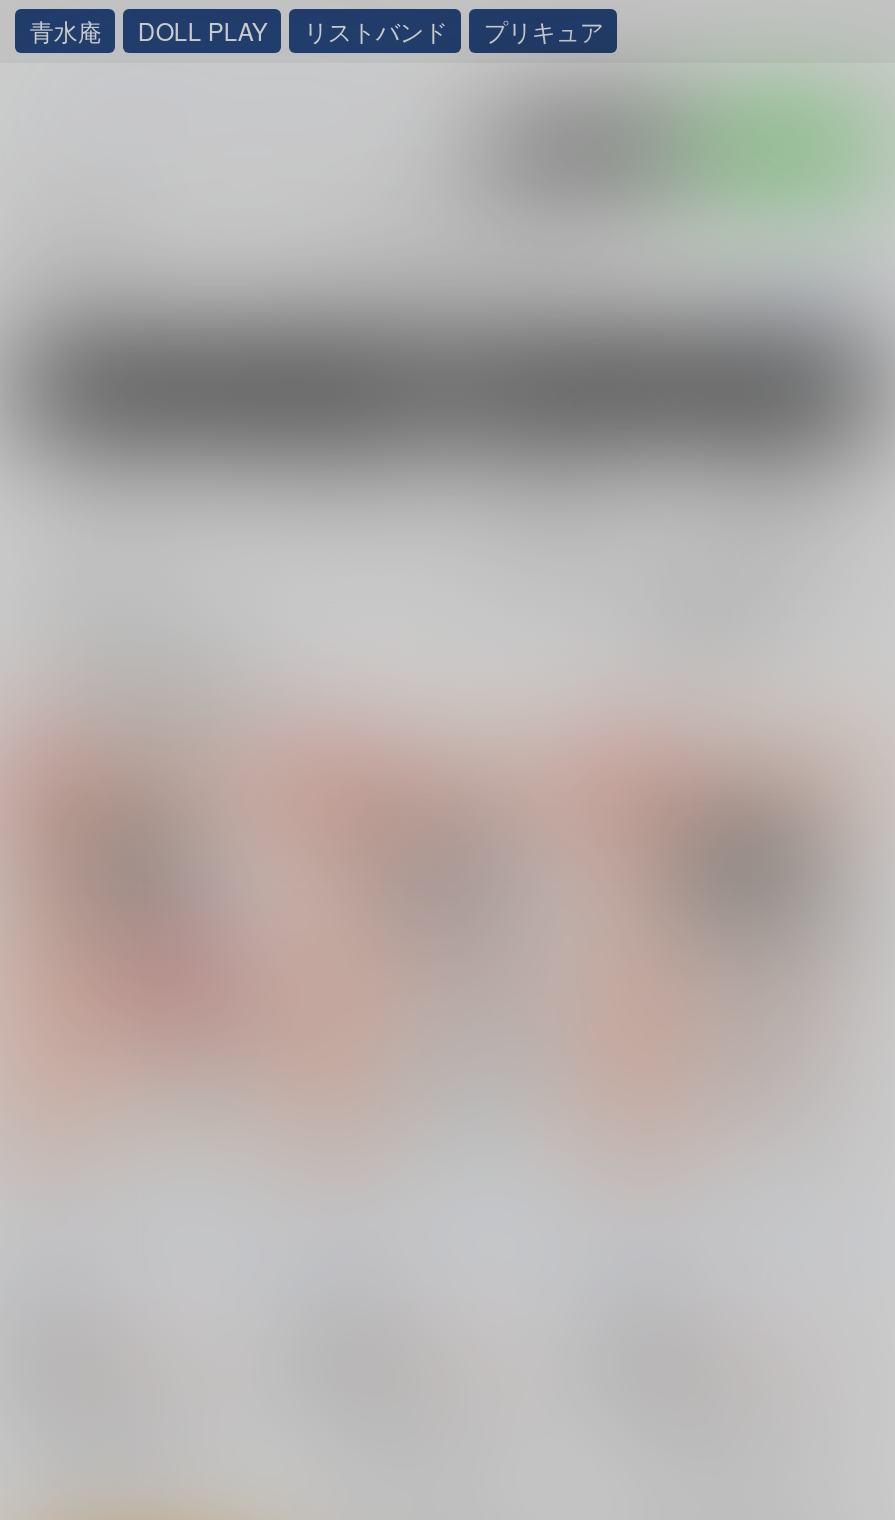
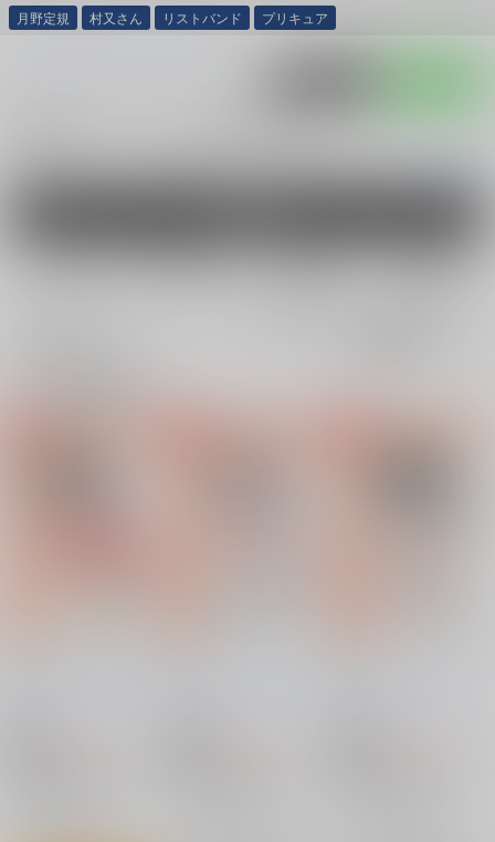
[30,13,268,47] 青水庵 | DOLL PLAY -> [17,8,143,27] 月野定規 | 村又さん

